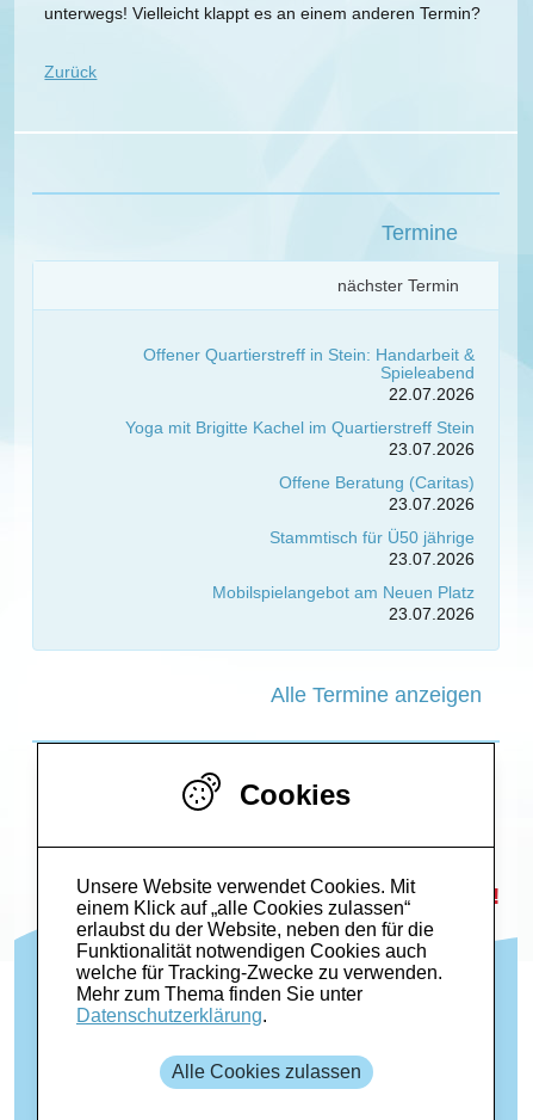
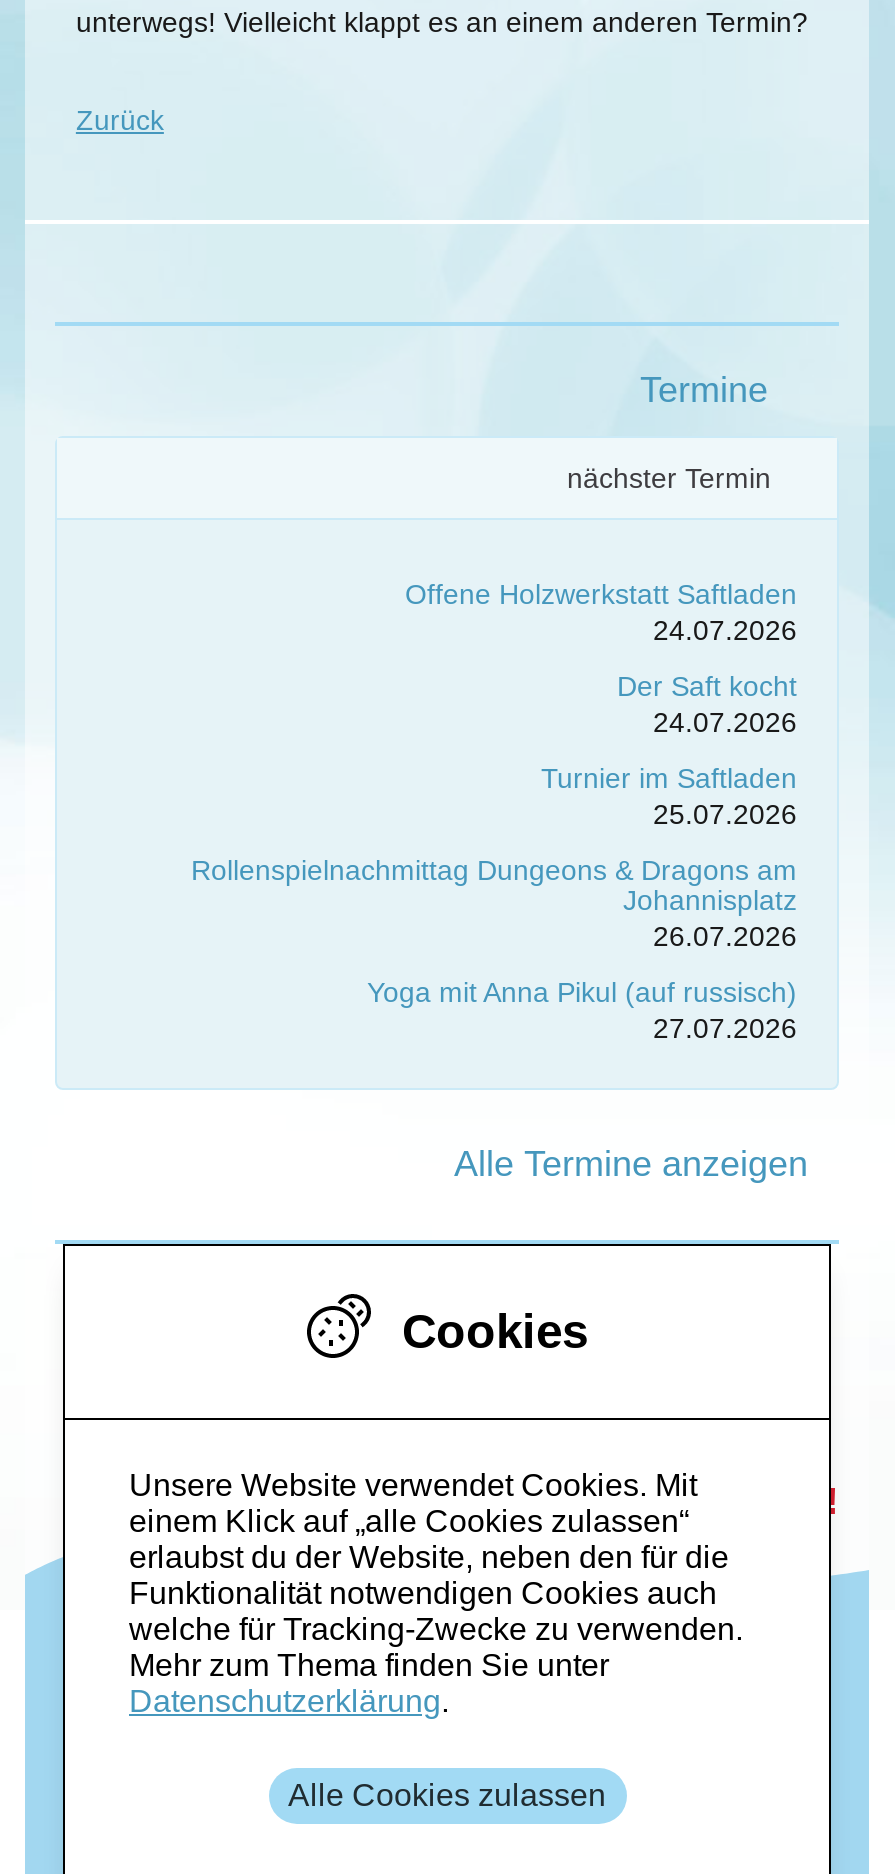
[143,344,475,403] Offener Quartierstreff in Stein: Handarbeit & | Spieleabend | 22.07.2026 -> [405,577,797,645] Offene Holzwerkstatt Saftladen | 24.07.2026
[125,417,475,458] Yoga mit Brigitte Kachel im Quartierstreff Stein | 23.07.2026 -> [617,669,797,737] Der Saft kocht | 24.07.2026
[279,472,475,513] Offene Beratung (Caritas) | 23.07.2026 -> [541,761,797,829] Turnier im Saftladen | 25.07.2026
[269,527,475,568] Stammtisch für Ü50 jährige | 23.07.2026 -> [191,853,797,951] Rollenspielnachmittag Dungeons & Dragons am | Johannisplatz | 26.07.2026
[212,582,475,623] Mobilspielangebot am Neuen Platz | 23.07.2026 -> [367,975,797,1043] Yoga mit Anna Pikul (auf russisch) | 27.07.2026

